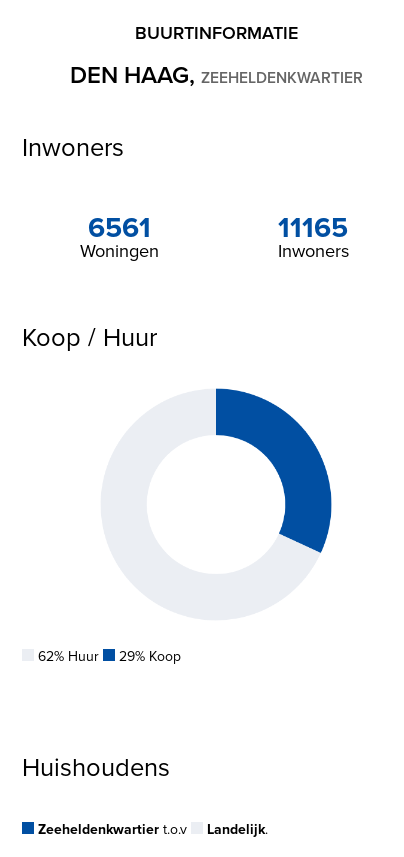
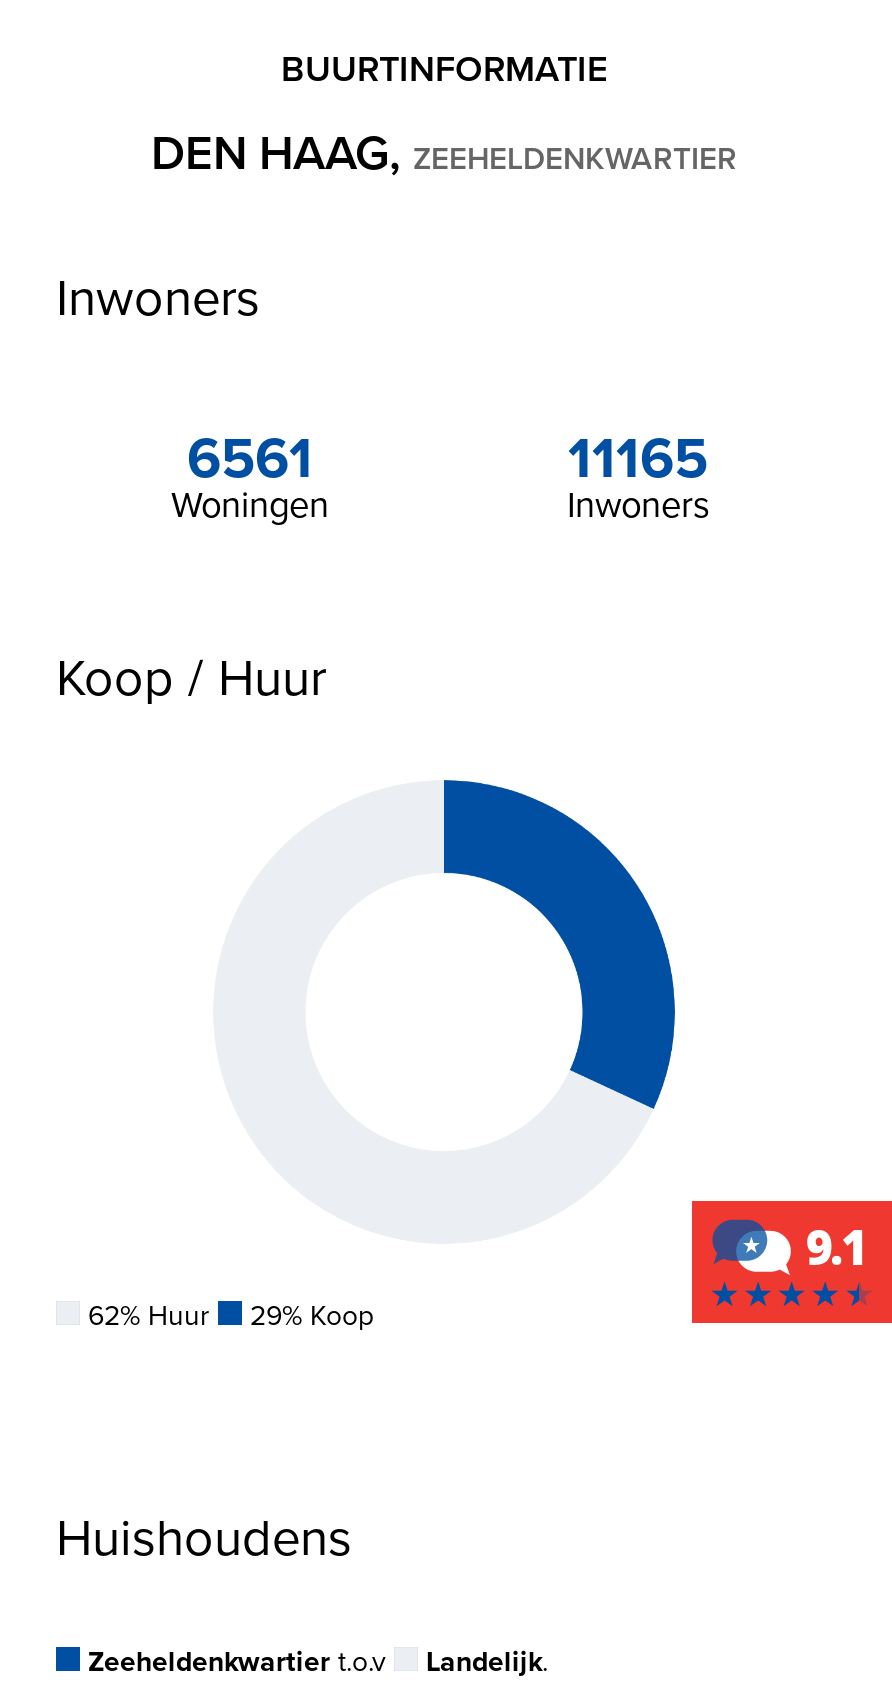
none -> [690,1199,886,1325] [image]

